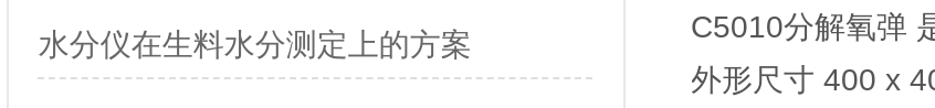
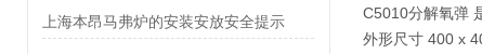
[38,26,472,62] 水分仪在生料水分测定上的方案 -> [43,13,285,30] 上海本昂马弗炉的安装安放安全提示

